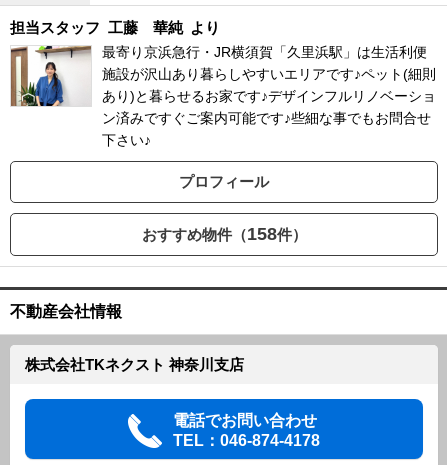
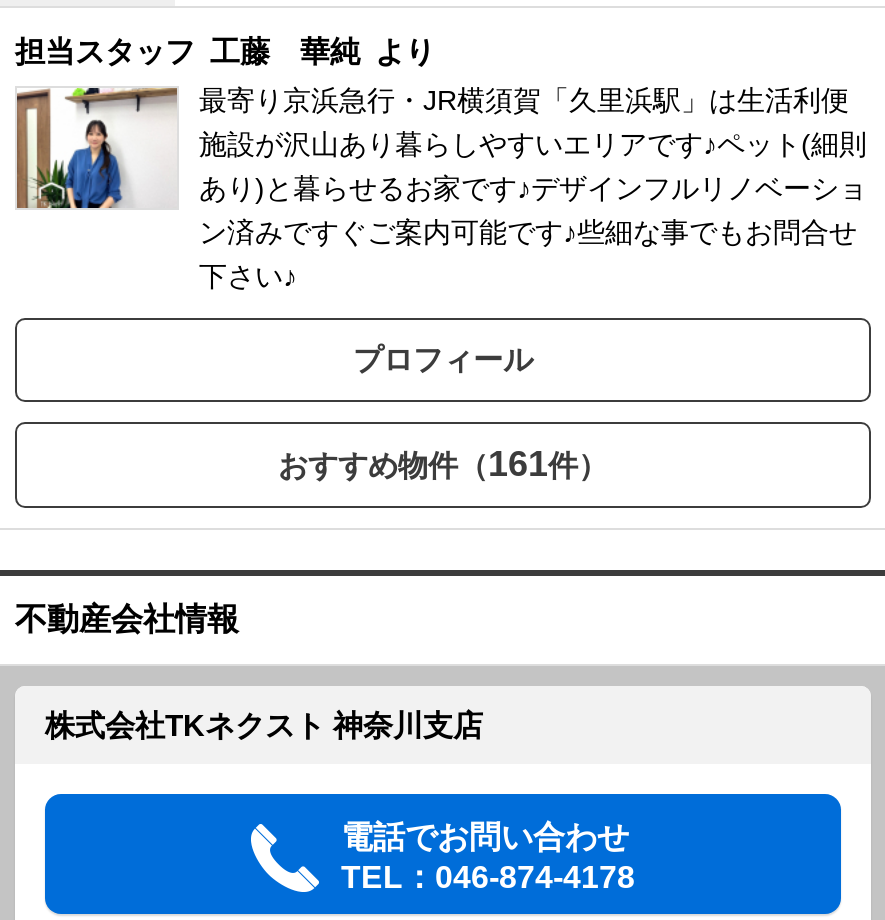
[141,224,306,244] おすすめ物件（158件） -> [278,444,608,484] おすすめ物件（161件）

